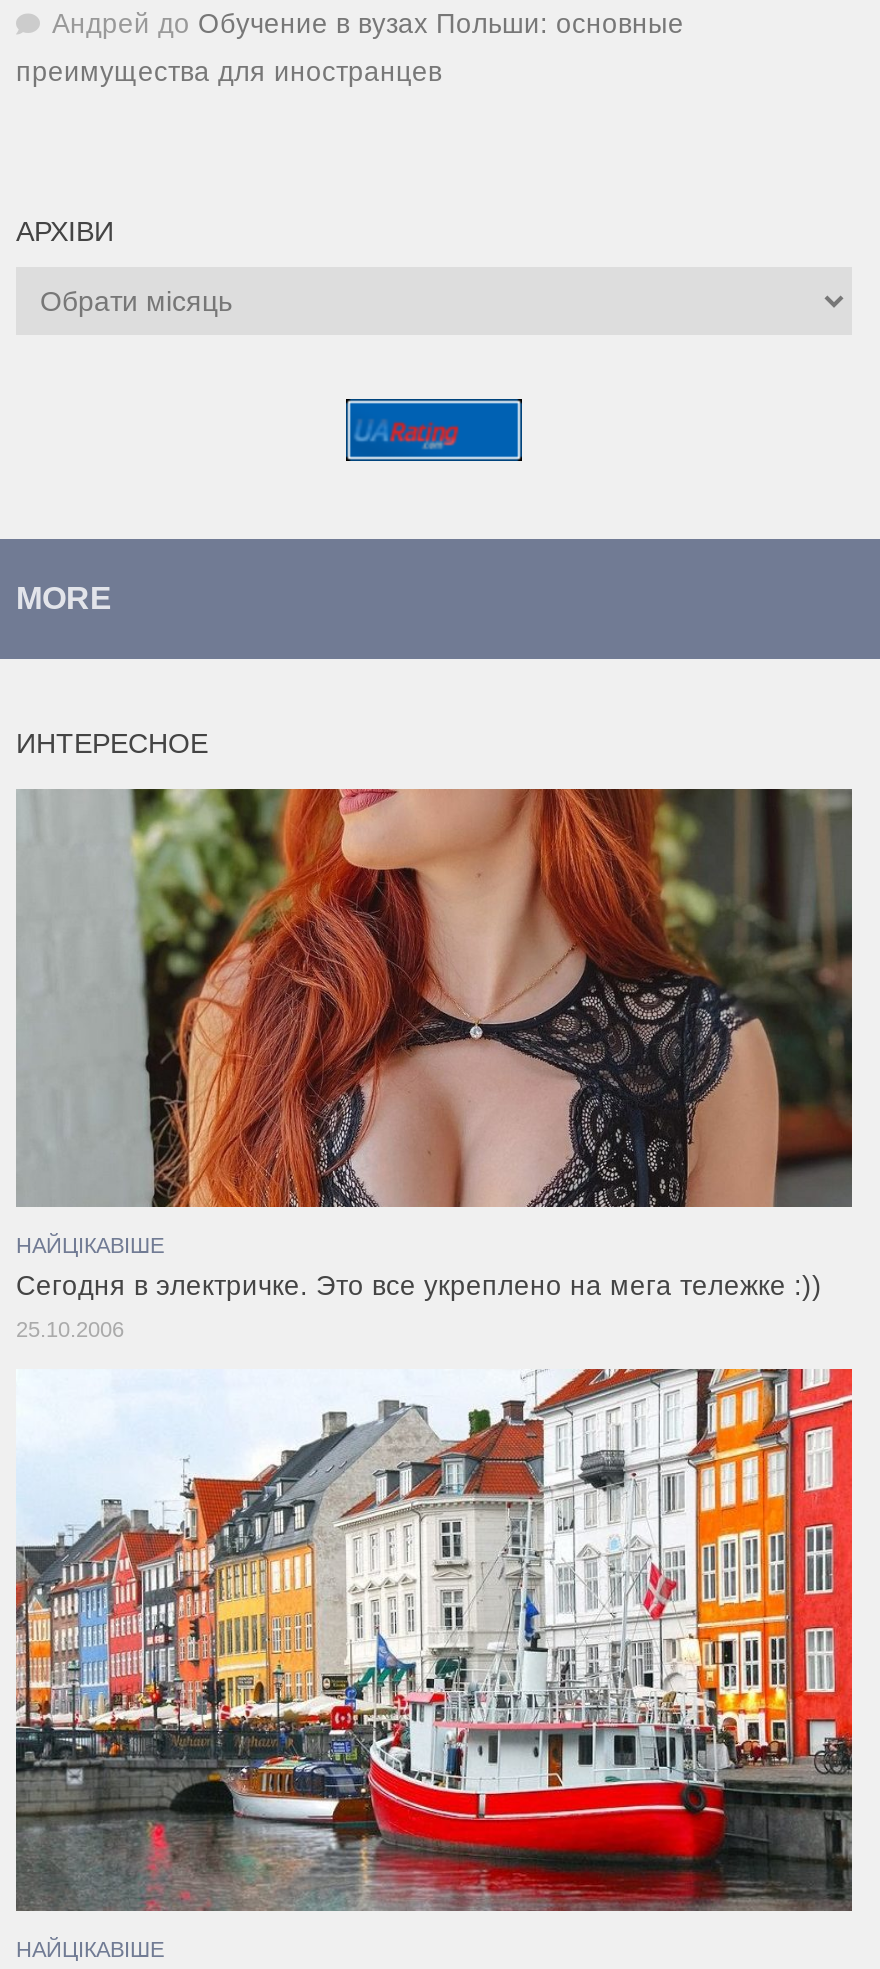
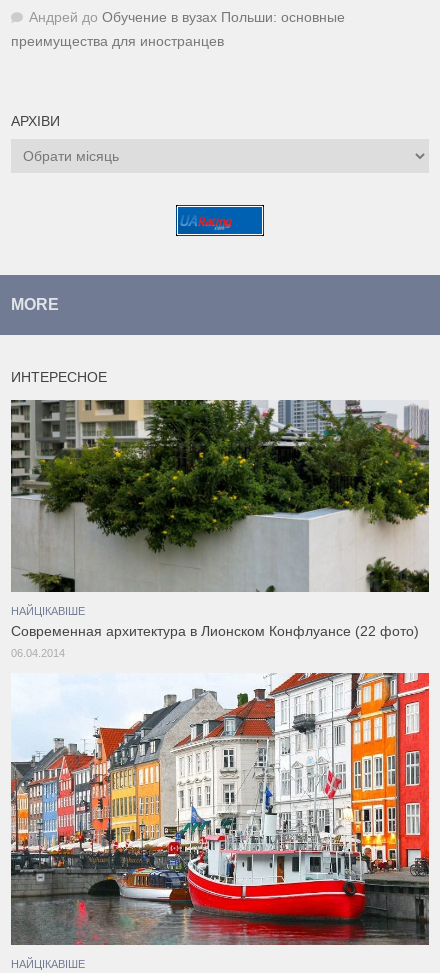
[16,787,854,1302] [image] | Сегодня в электричке. Это все укреплено на мега тележке :)) -> [11,399,430,639] [image] | Современная архитектура в Лионском Конфлуансе (22 фото)
[16,1318,124,1342] 25.10.2006 -> [11,647,65,659] 06.04.2014

